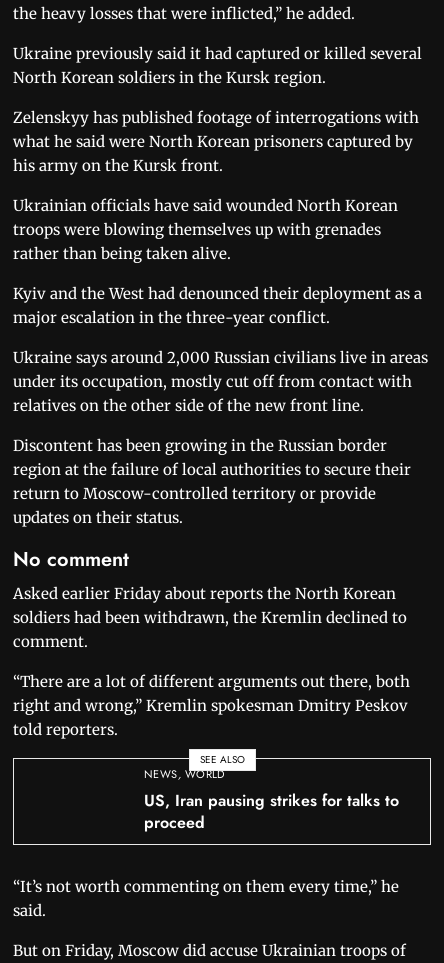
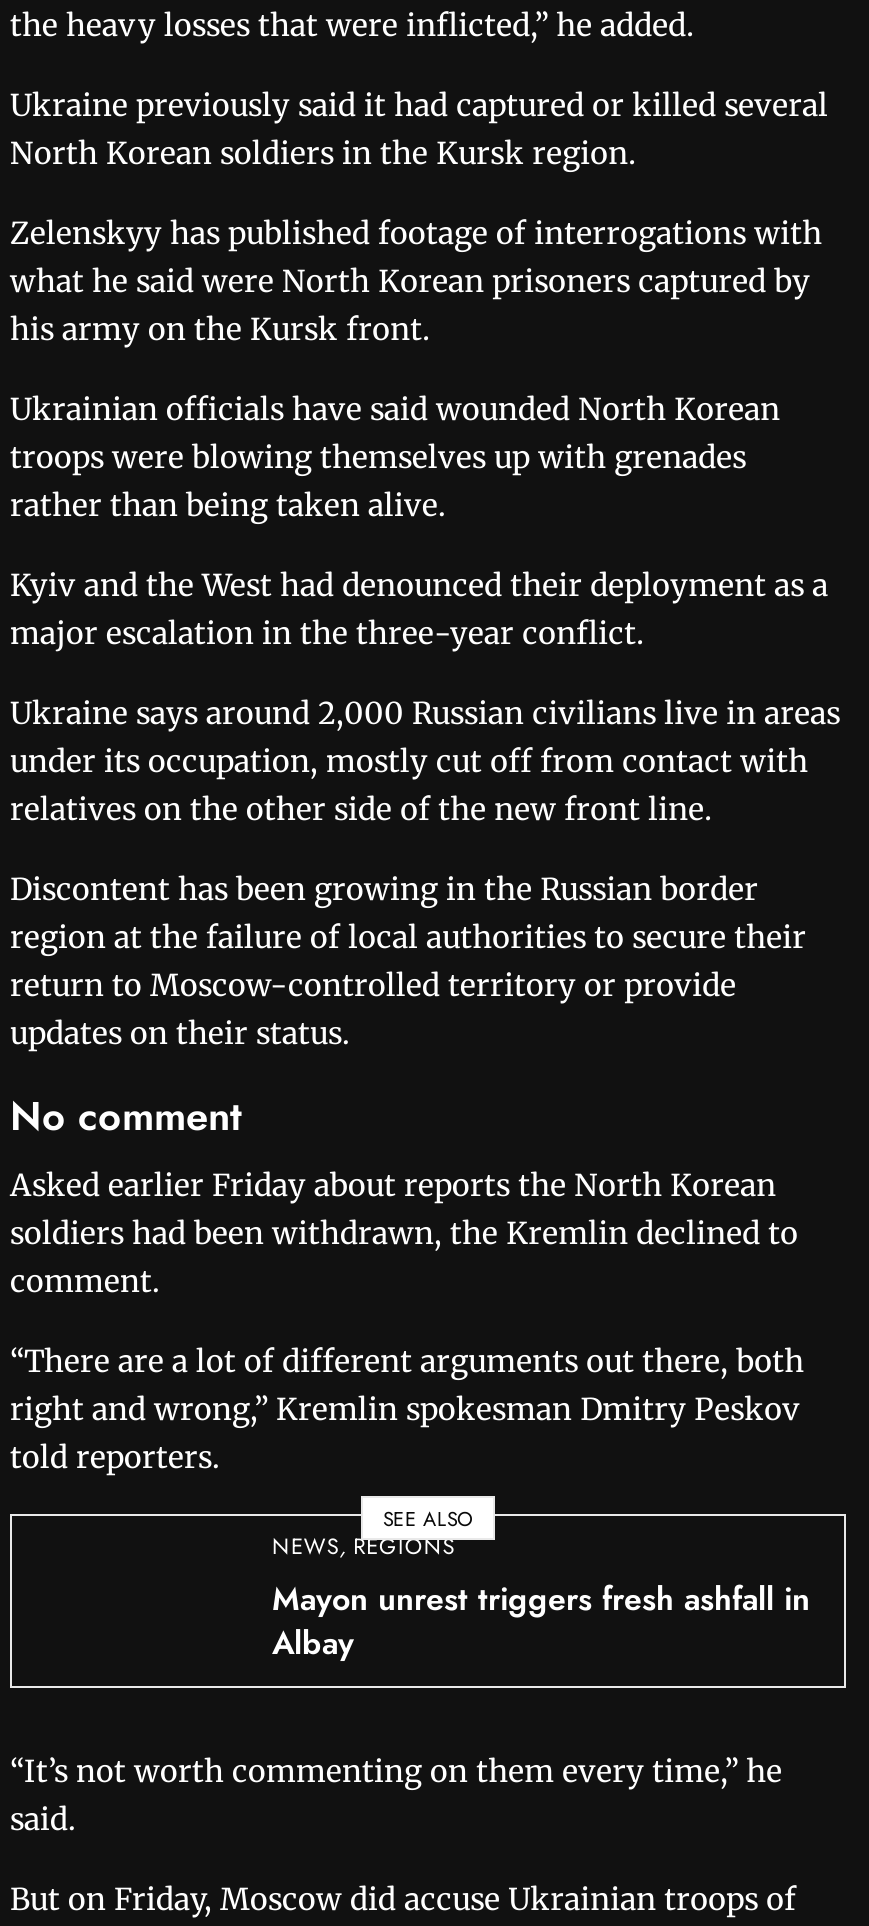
[144,766,399,834] NEWS, WORLD | US, Iran pausing strikes for talks to | proceed -> [272,1531,810,1667] NEWS, REGIONS | Mayon unrest triggers fresh ashfall in | Albay

